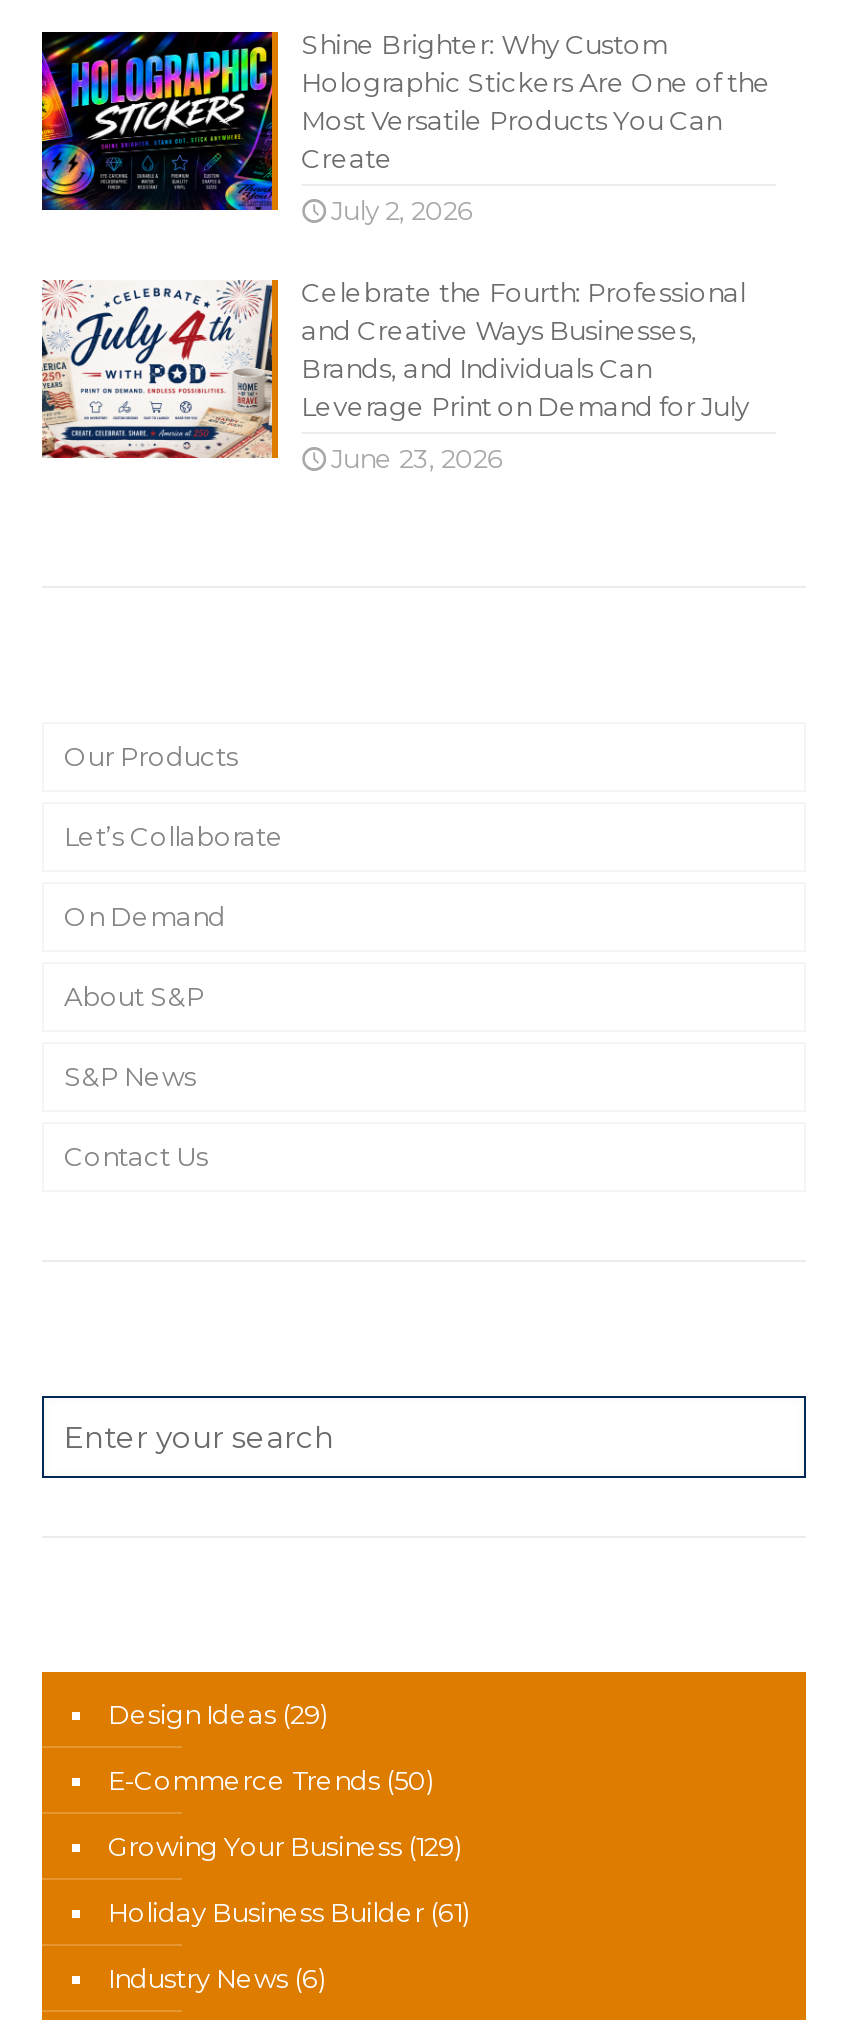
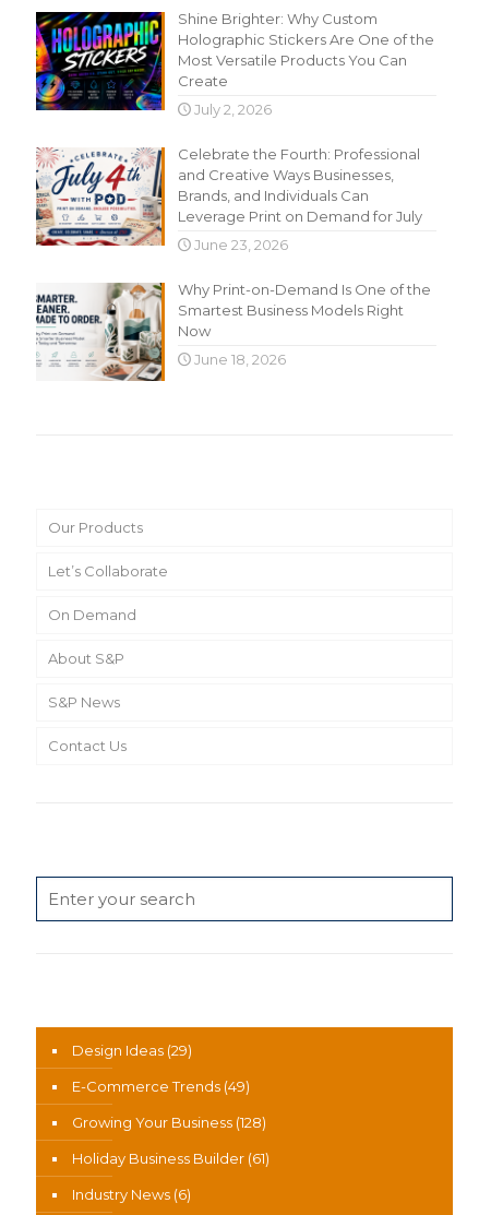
none -> [35,281,431,382] [image] | Why Print-on-Demand Is One of the | Smartest Business Models Right | Now | June 18, 2026
[108,1763,434,1795] E-Commerce Trends (50) -> [72,1077,250,1095] E-Commerce Trends (49)
[108,1829,462,1861] Growing Your Business (129) -> [72,1113,266,1131] Growing Your Business (128)

